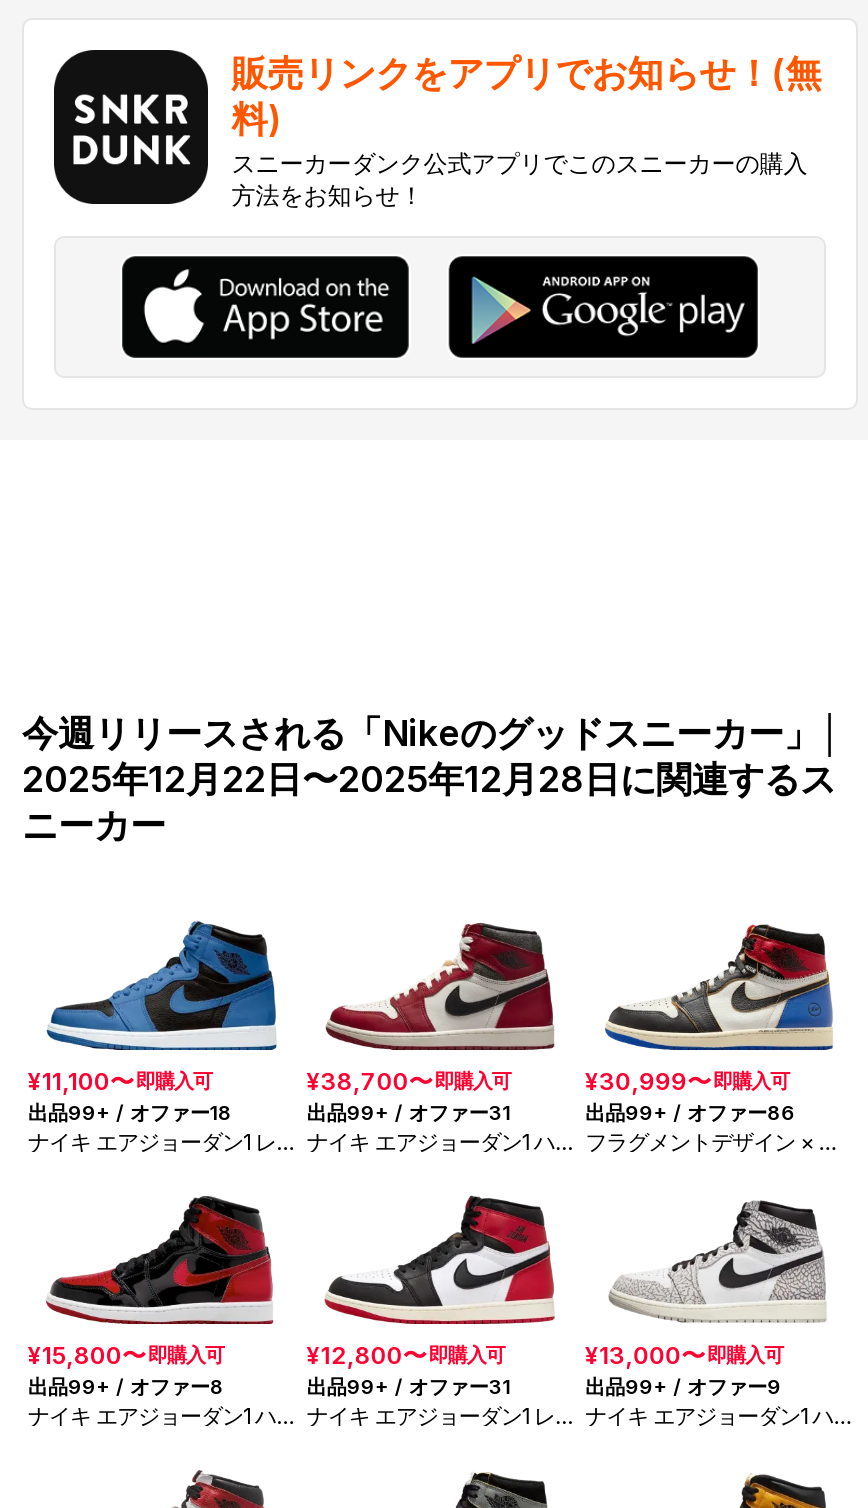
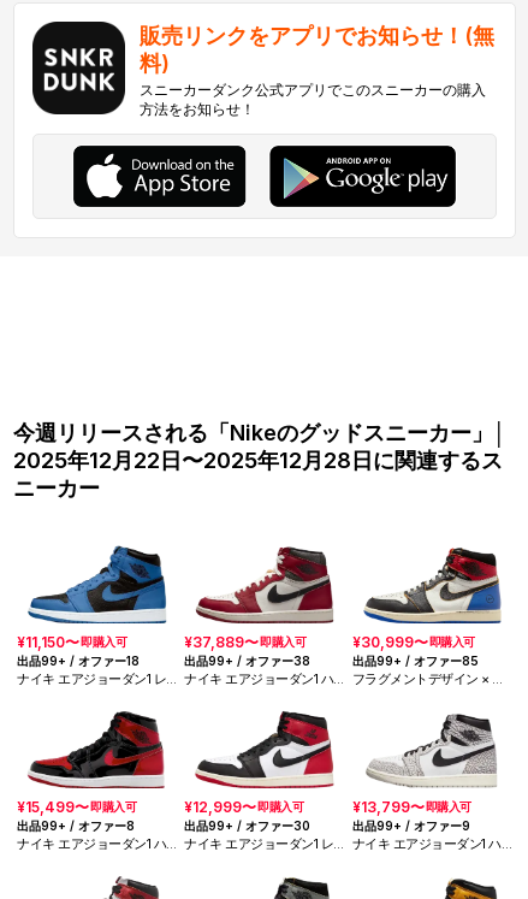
[28,1066,212,1096] ¥11,100〜即購入可 -> [17,633,126,651] ¥11,150〜即購入可
[307,1066,511,1096] ¥38,700〜即購入可 -> [184,633,306,651] ¥37,889〜即購入可
[307,1100,511,1124] 出品99+ / オファー31 -> [184,653,311,668] 出品99+ / オファー38
[585,1100,795,1124] 出品99+ / オファー86 -> [352,653,478,668] 出品99+ / オファー85
[28,1340,224,1370] ¥15,800〜即購入可 -> [17,798,136,816] ¥15,499〜即購入可
[307,1340,505,1370] ¥12,800〜即購入可 -> [184,798,303,816] ¥12,999〜即購入可
[585,1340,783,1370] ¥13,000〜即購入可 -> [352,798,471,816] ¥13,799〜即購入可
[307,1374,511,1398] 出品99+ / オファー31 -> [184,818,311,833] 出品99+ / オファー30

